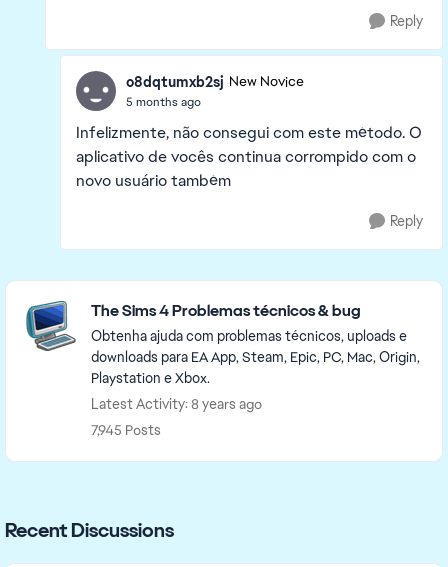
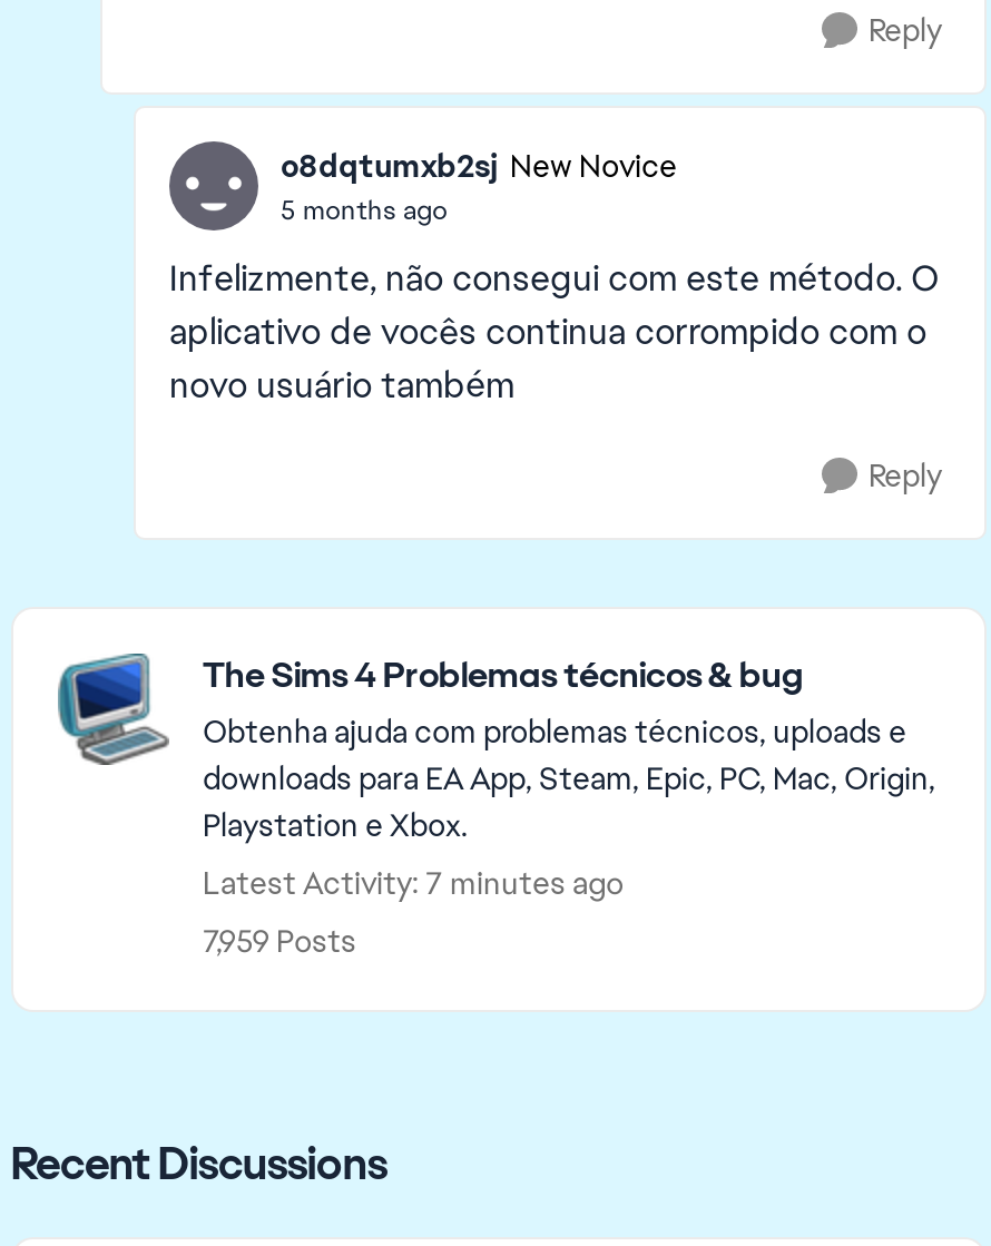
[91,395,262,413] Latest Activity: 8 years ago -> [203,863,624,903] Latest Activity: 7 minutes ago
[91,421,161,439] 7,945 Posts -> [203,921,356,961] 7,959 Posts

